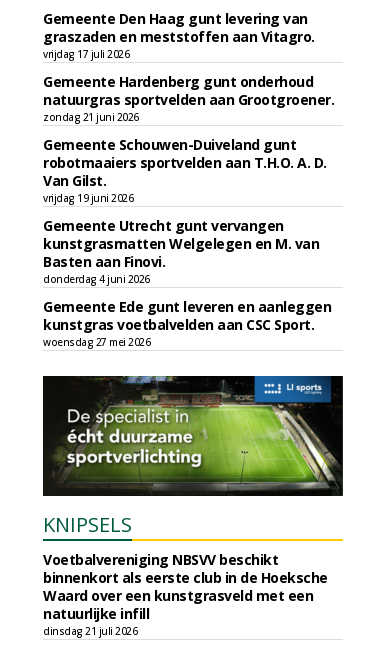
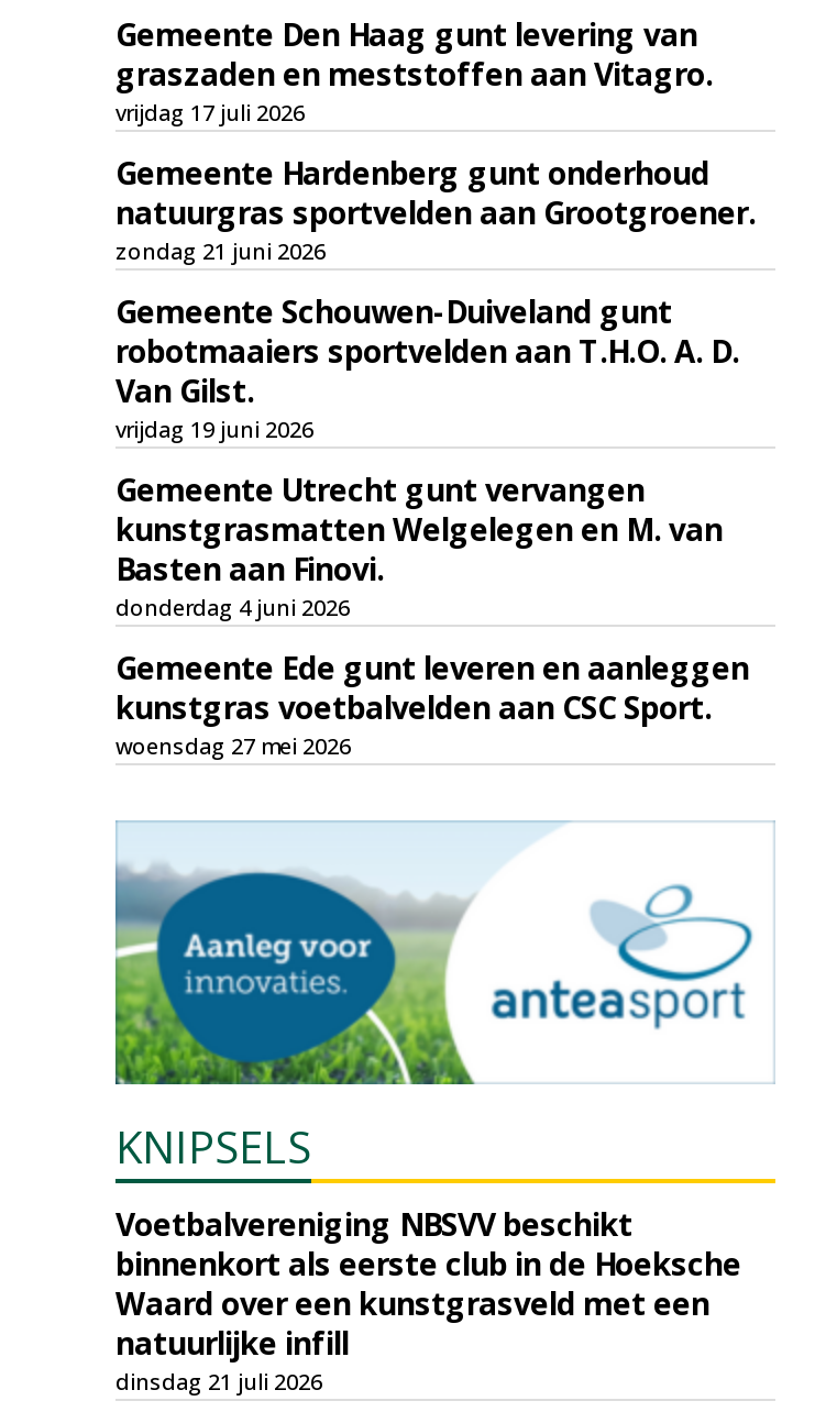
[42,375,344,497] [image] -> [113,820,775,1086] [image]

